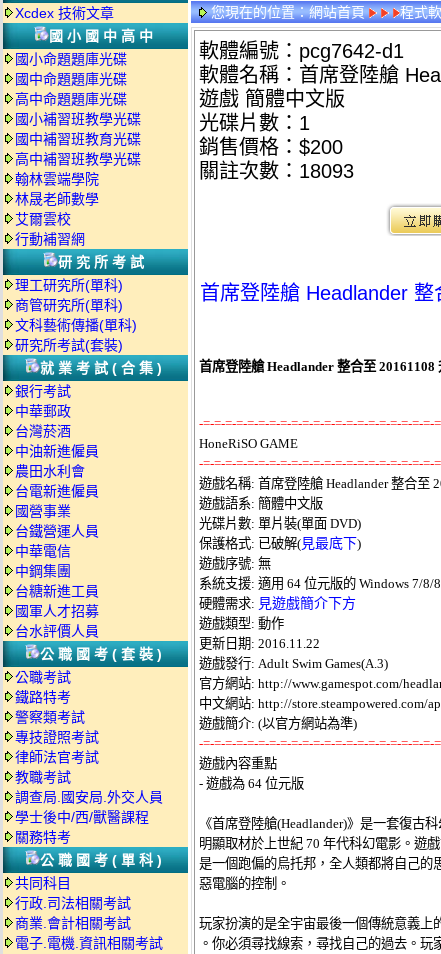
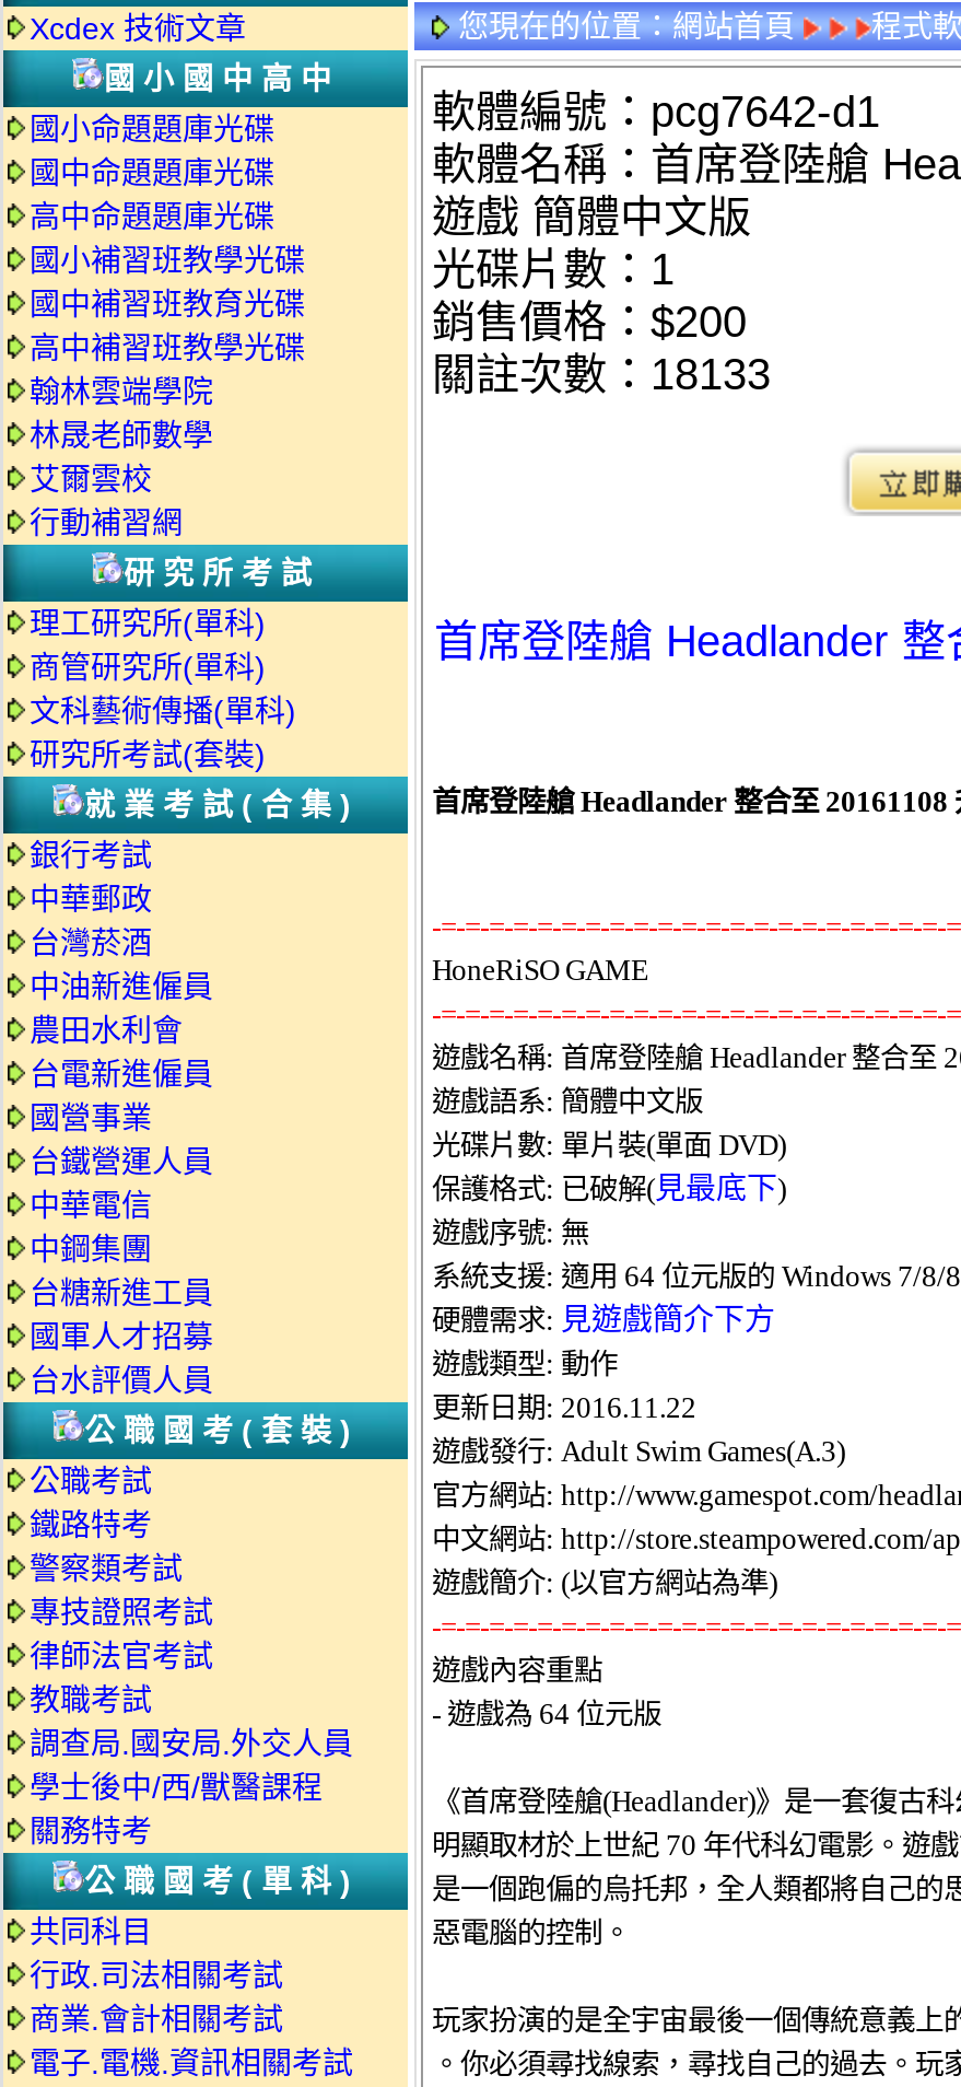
[199,160,354,182] 關註次數：18093 -> [432,350,771,398] 關註次數：18133

